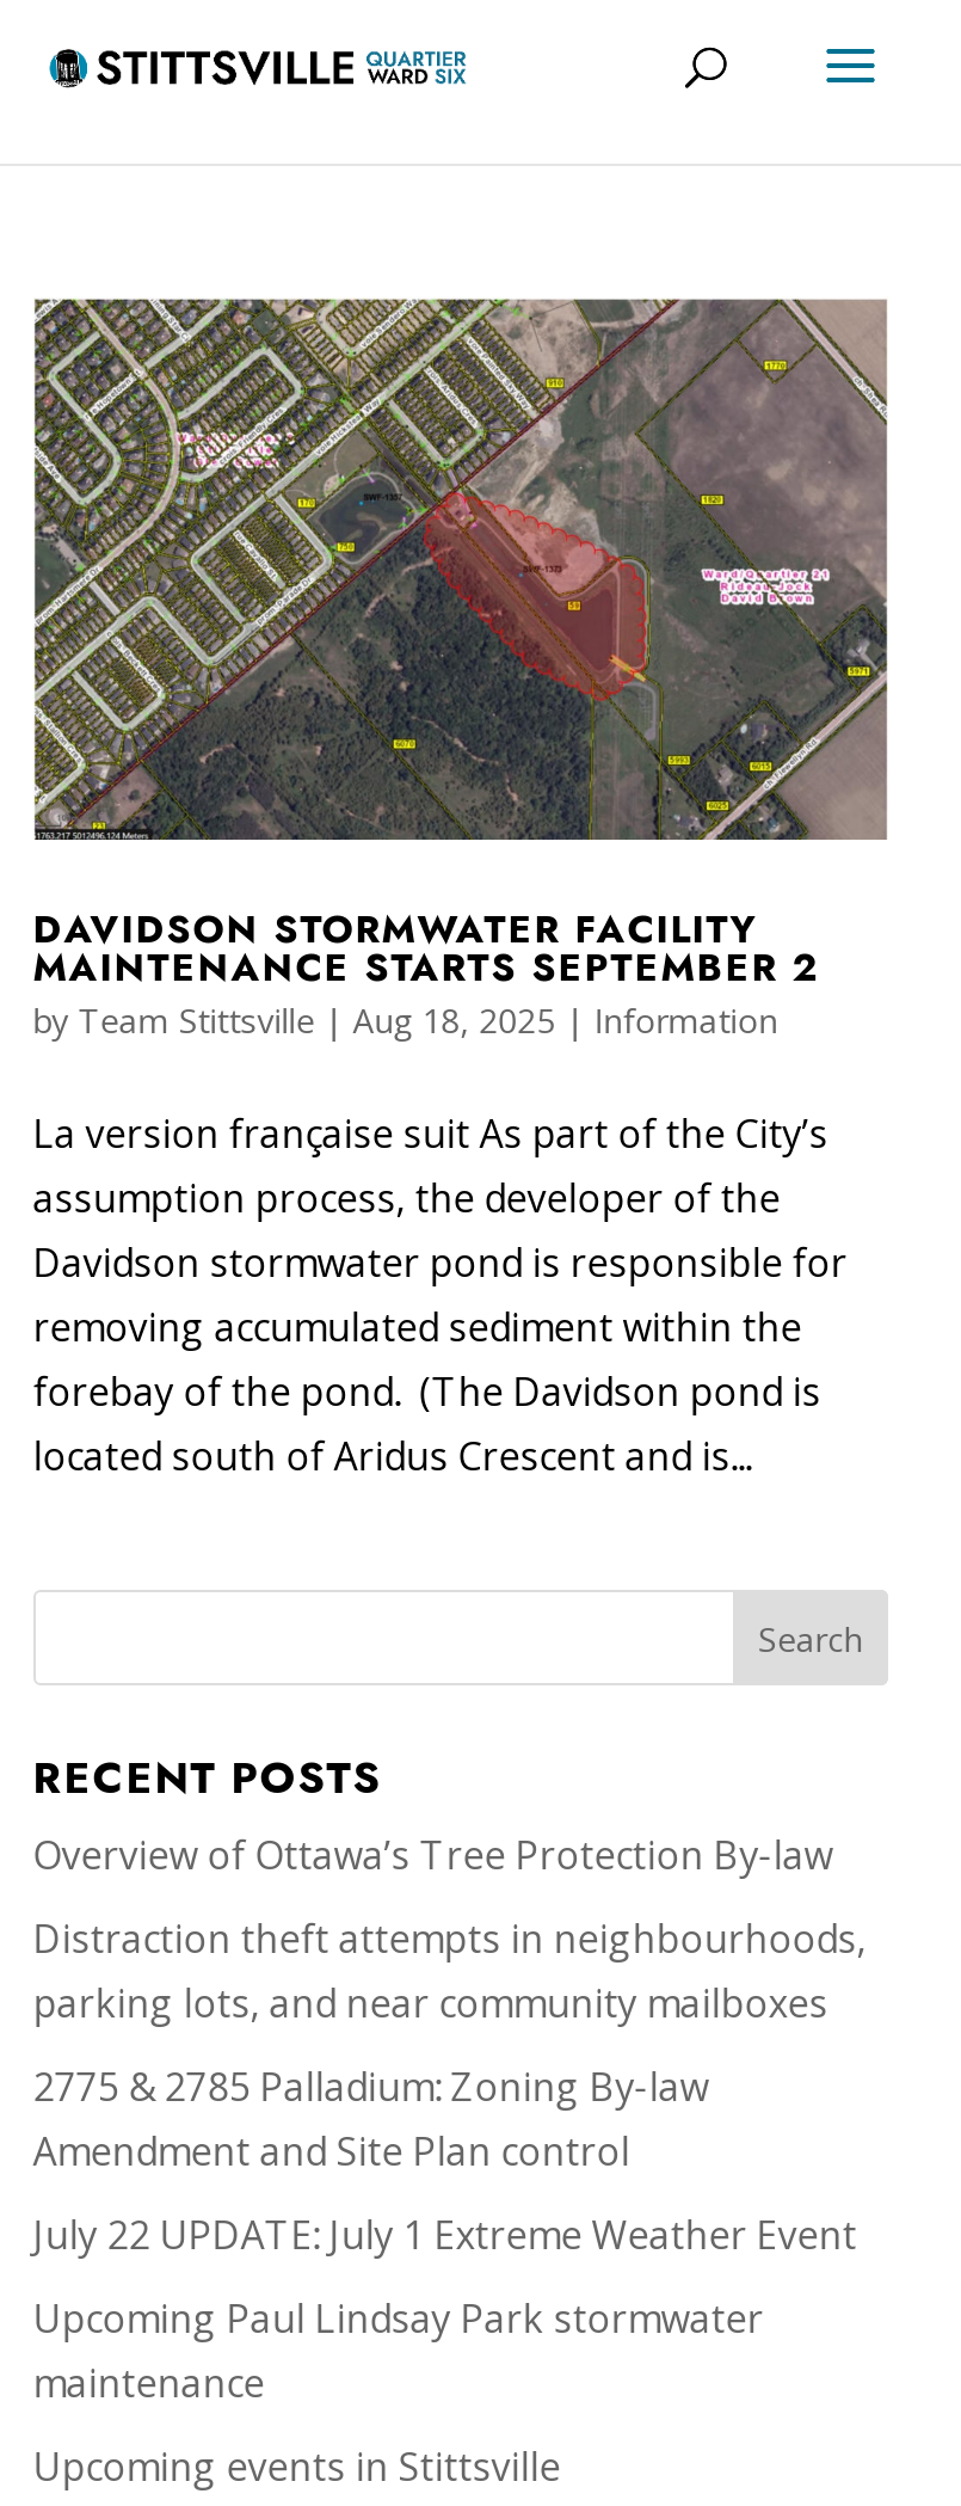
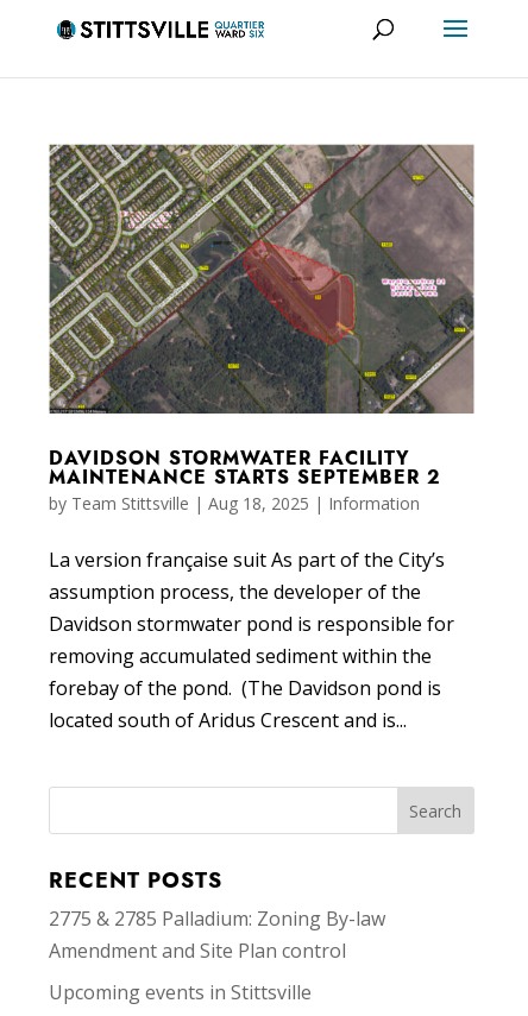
[33,1829,866,2030] Overview of Ottawa’s Tree Protection By-law | Distraction theft attempts in neighbourhoods, | parking lots, and near community mailboxes -> none
[33,2209,857,2409] July 22 UPDATE: July 1 Extreme Weather Event | Upcoming Paul Lindsay Park stormwater | maintenance -> none

